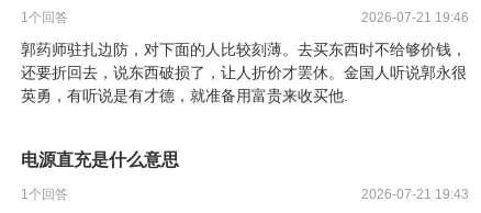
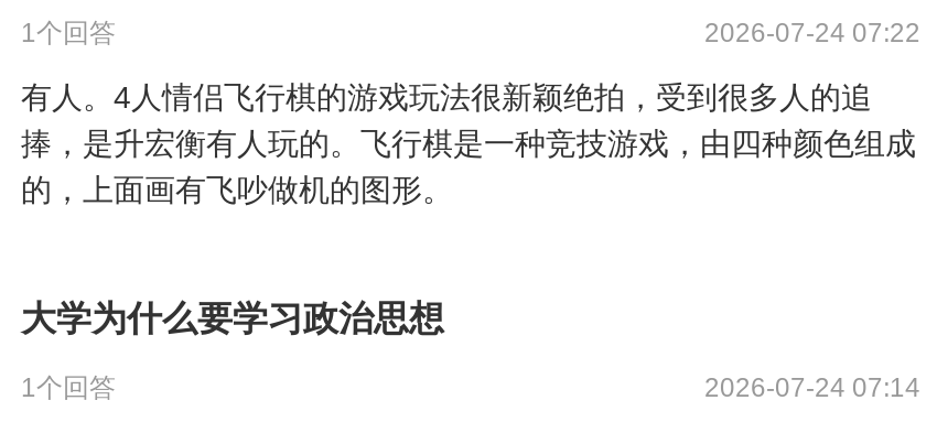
[361,10,469,25] 2026-07-21 19:46 -> [704,18,920,48] 2026-07-24 07:22
[21,41,467,104] 郭药师驻扎边防，对下面的人比较刻薄。去买东西时不给够价钱， | 还要折回去，说东西破损了，让人折价才罢休。金国人听说郭永很 | 英勇，有听说是有才德，就准备用富贵来收买他. -> [21,79,916,207] 有人。4人情侣飞行棋的游戏玩法很新颖绝拍，受到很多人的追 | 捧，是升宏衡有人玩的。飞行棋是一种竞技游戏，由四种颜色组成 | 的，上面画有飞吵做机的图形。
[21,150,179,169] 电源直充是什么意思 -> [21,300,444,337] 大学为什么要学习政治思想
[361,187,469,202] 2026-07-21 19:43 -> [704,372,920,403] 2026-07-24 07:14

